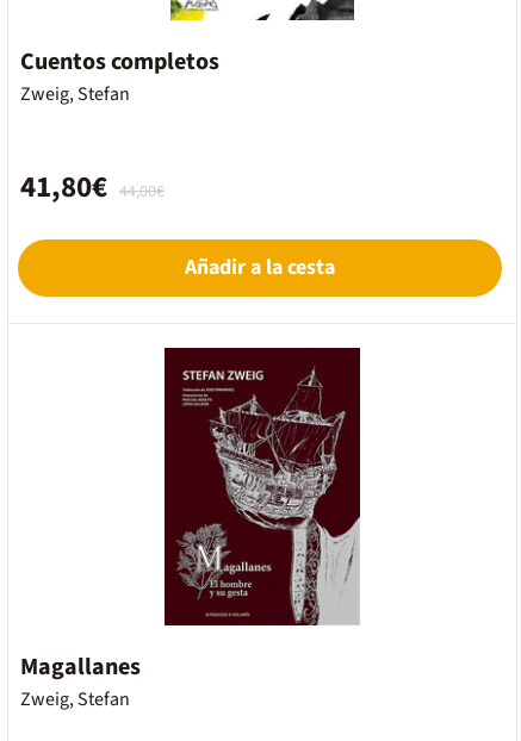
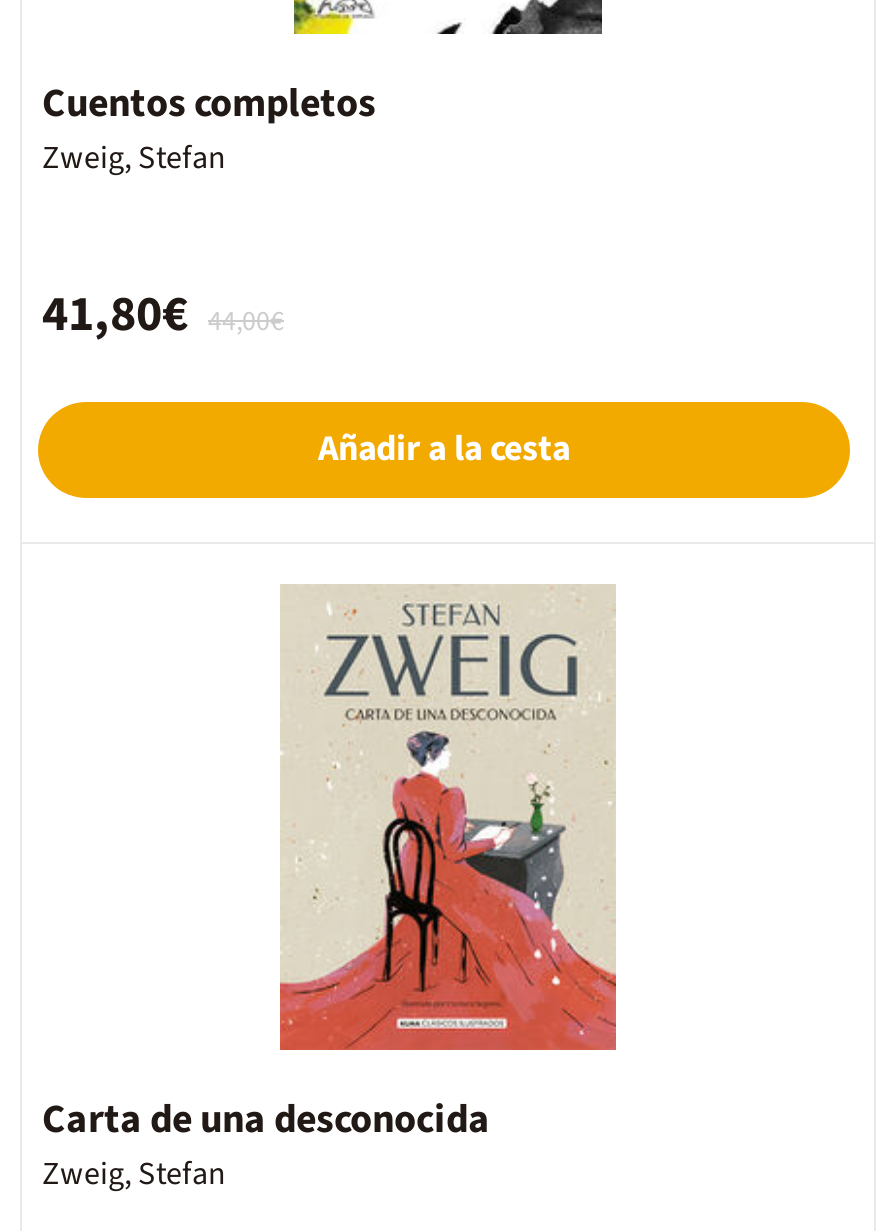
[20,347,362,684] [image] | Magallanes -> [42,584,618,1148] [image] | Carta de una desconocida

